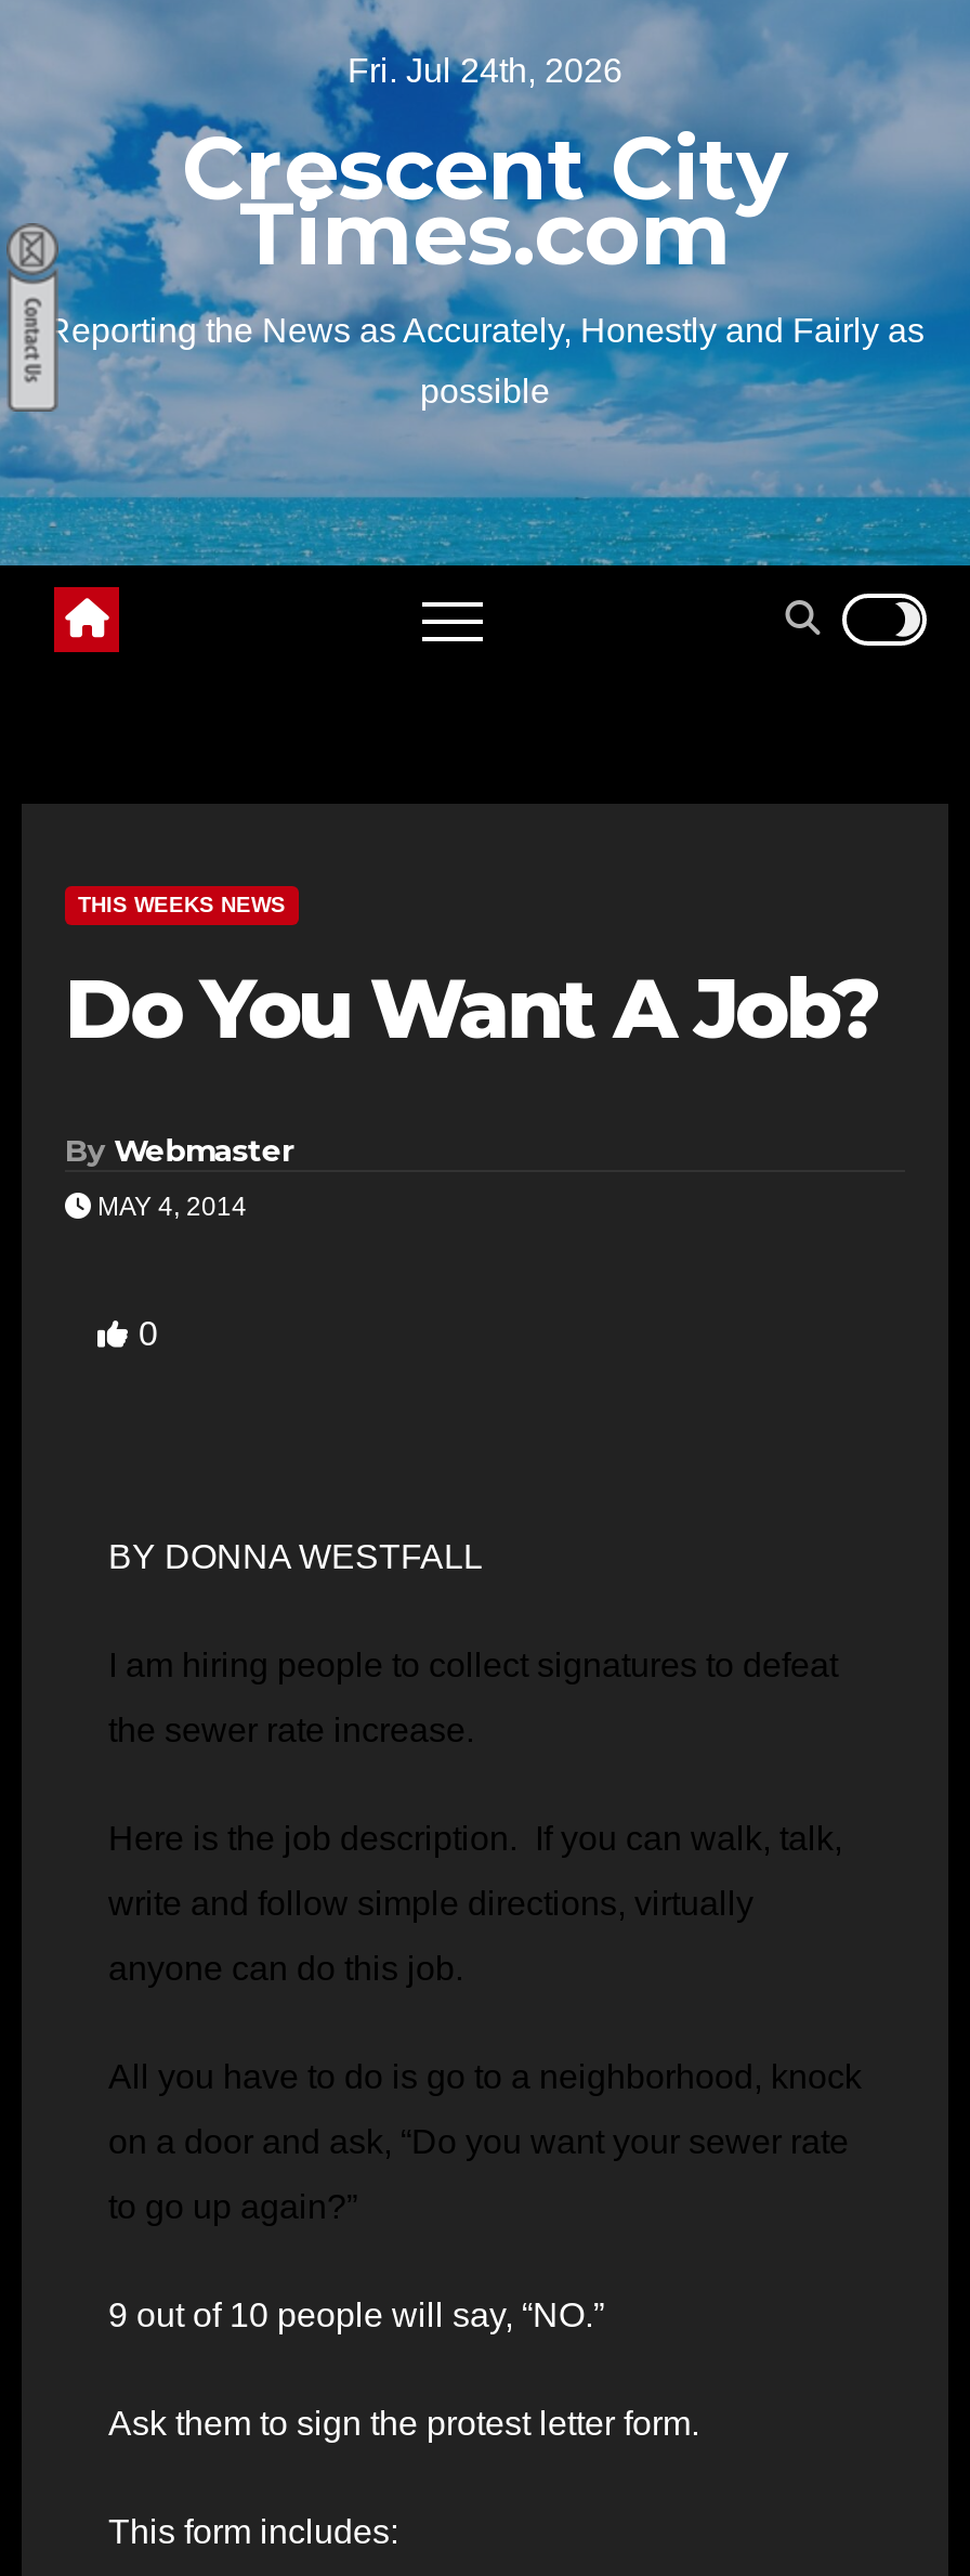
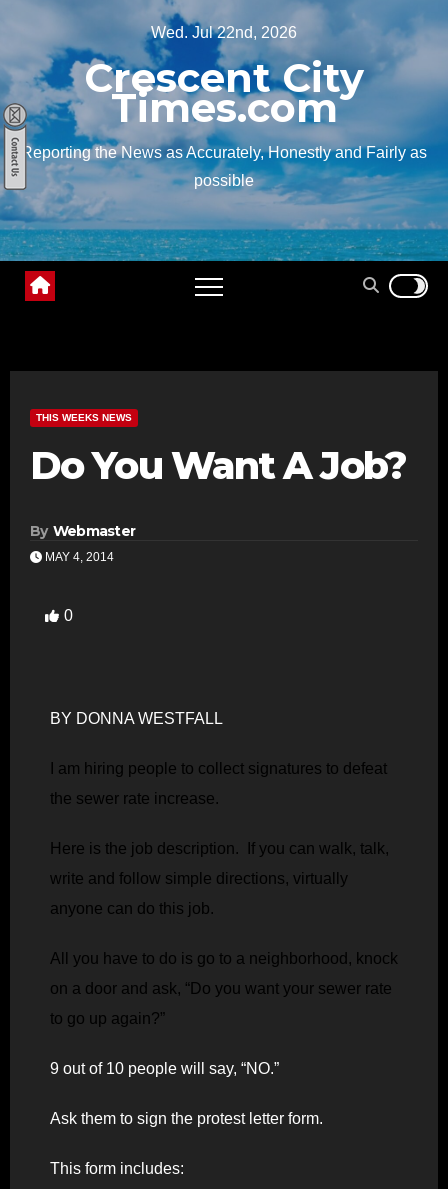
[348,52,622,89] Fri. Jul 24th, 2026 -> [151,24,297,41] Wed. Jul 22nd, 2026

